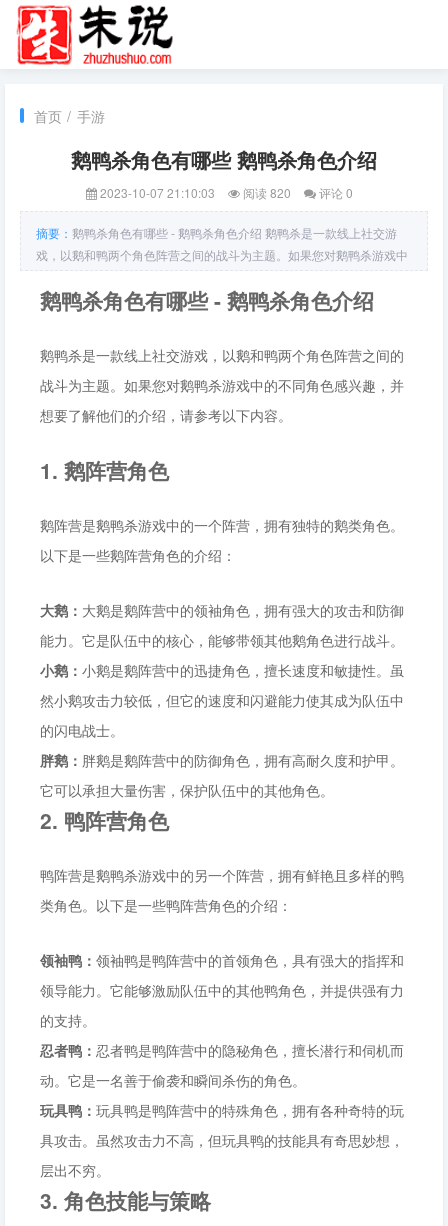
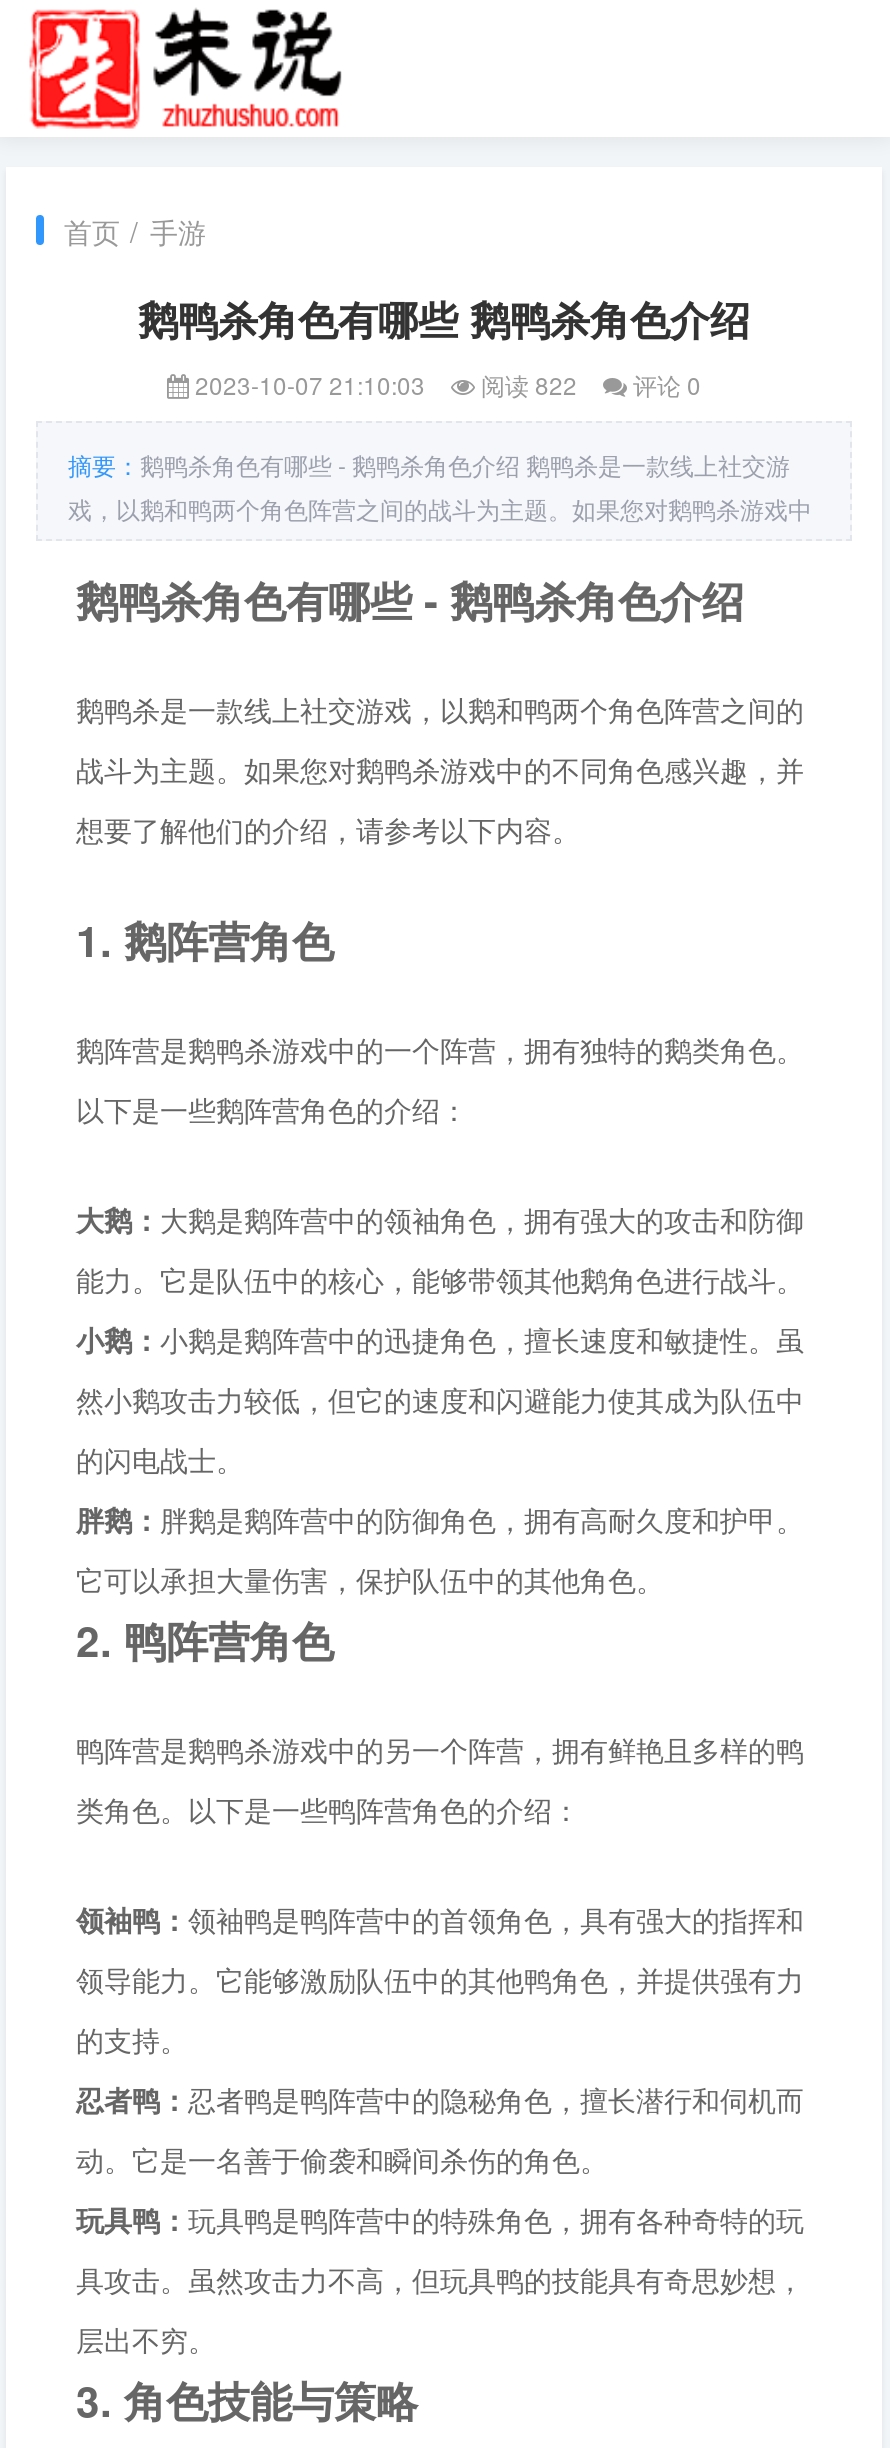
[96,184,352,201] 2023-10-07 21:10:03 阅读 820 评论 0 -> [189,367,701,401] 2023-10-07 21:10:03 阅读 822 评论 0

